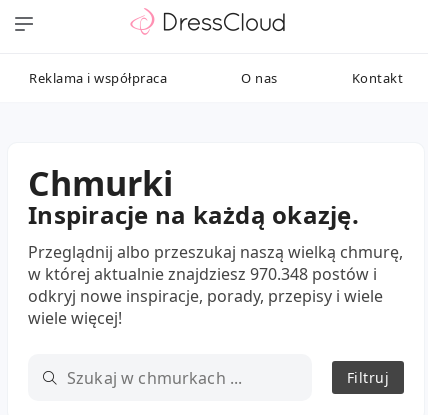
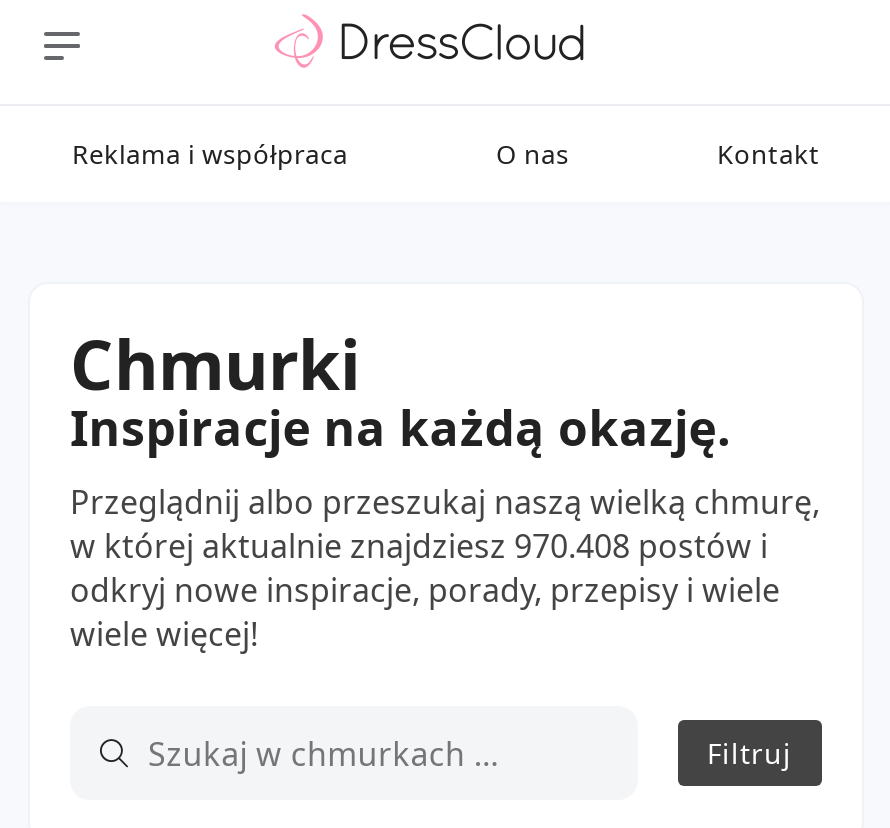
[28,263,377,285] w której aktualnie znajdziesz 970.348 postów i -> [70,524,768,568] w której aktualnie znajdziesz 970.408 postów i

